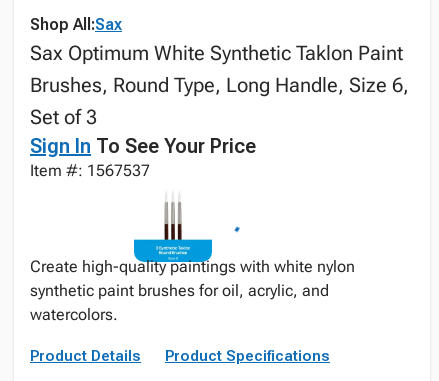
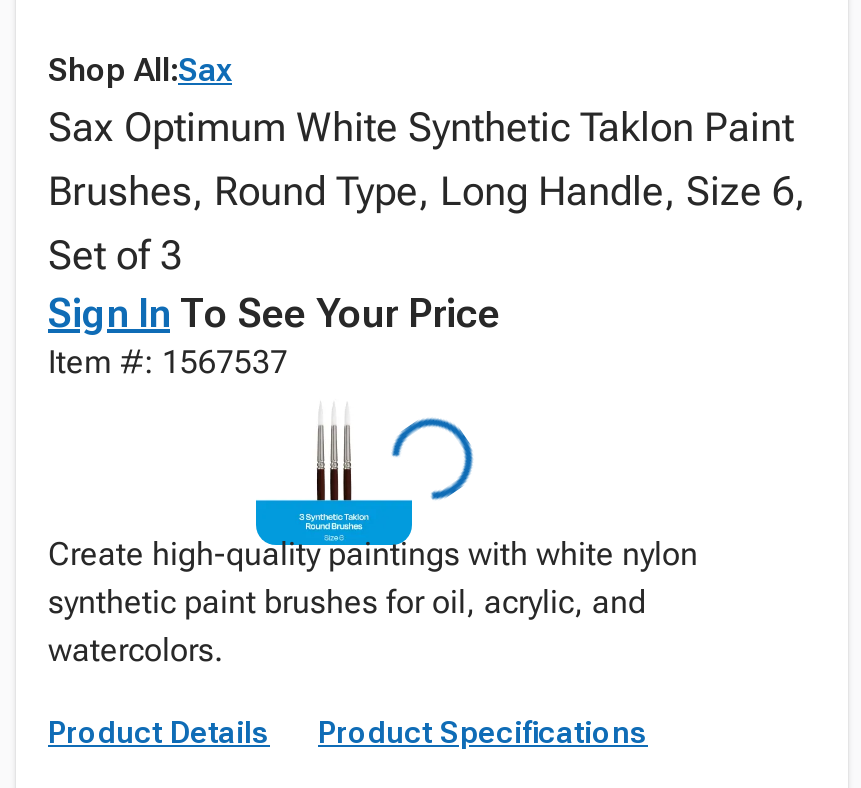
none -> [390,415,476,501] [image]

